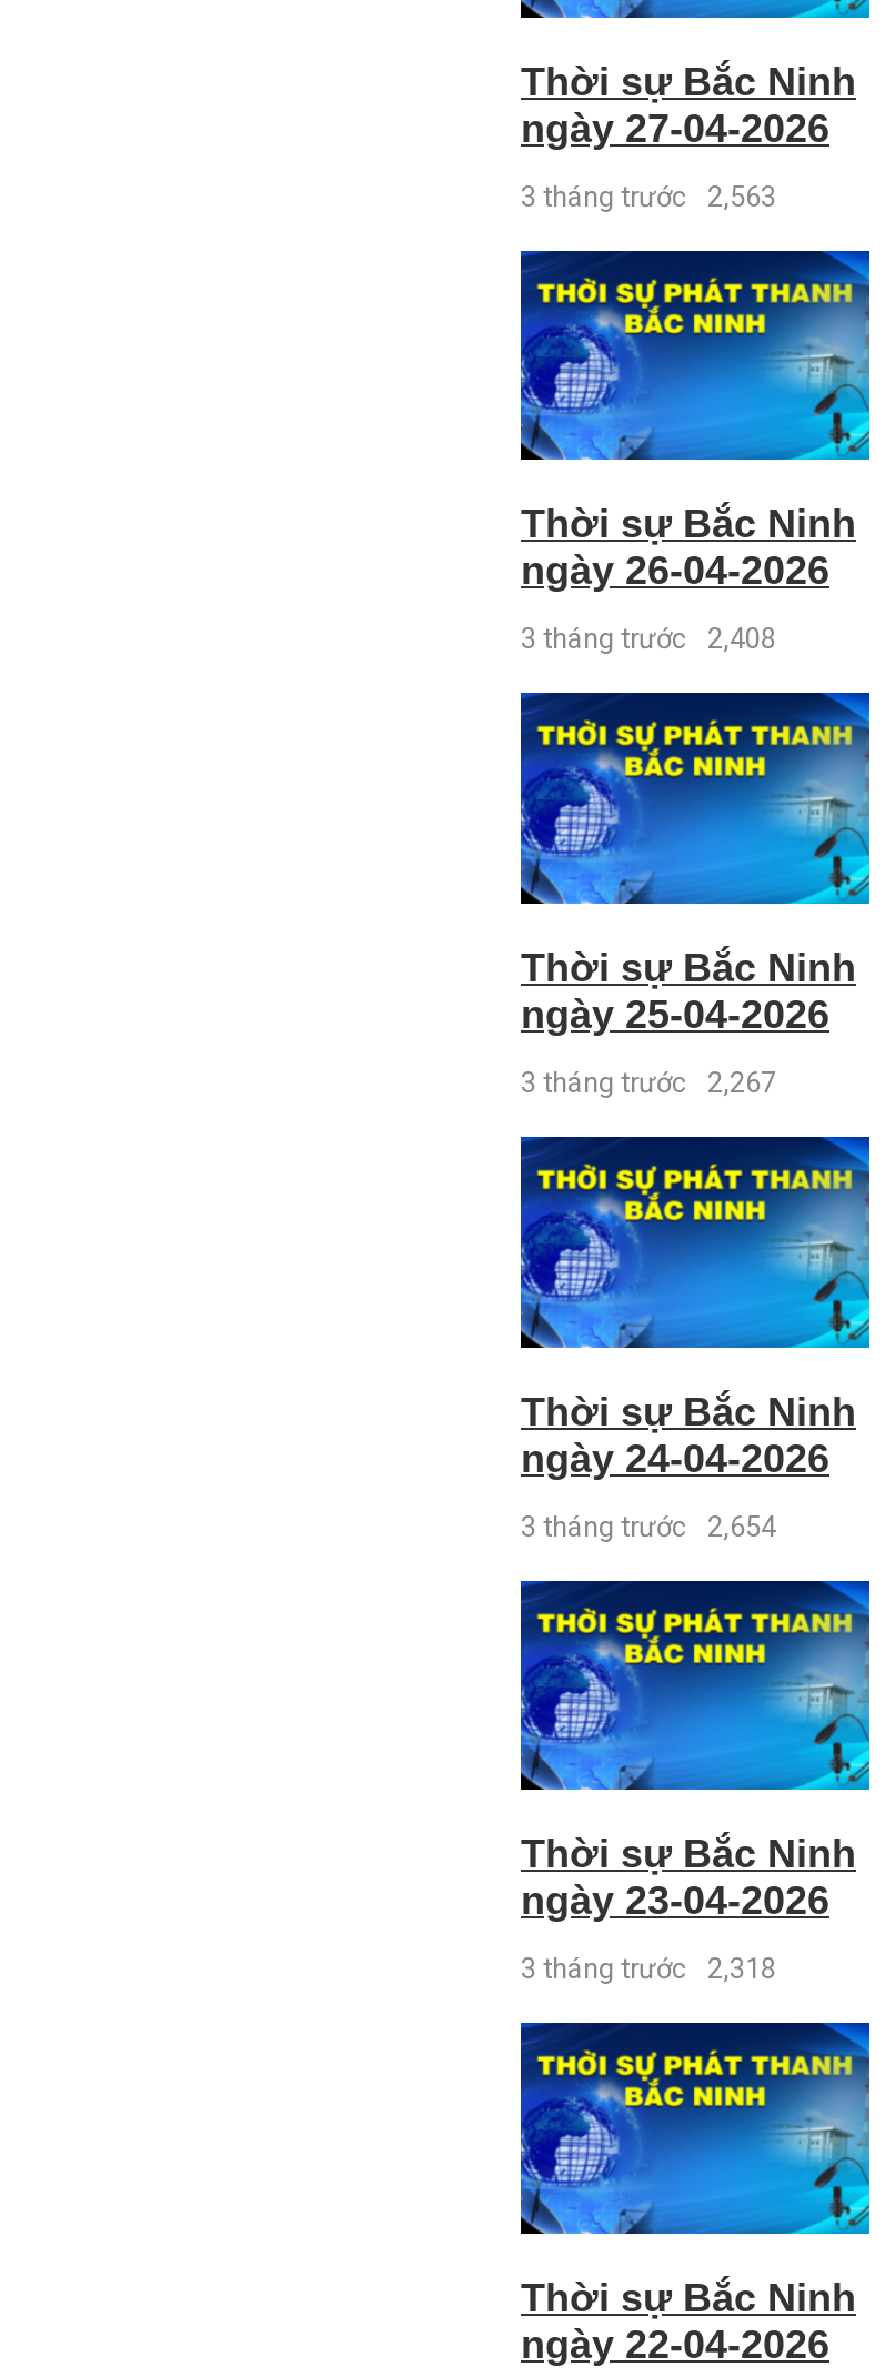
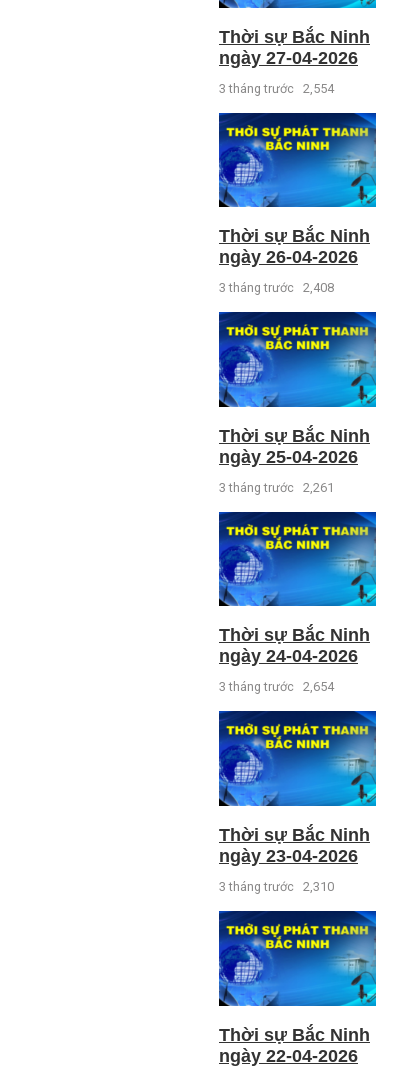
[521,179,776,213] 3 tháng trước 2,563 -> [219,81,334,96] 3 tháng trước 2,554
[521,1066,776,1099] 3 tháng trước 2,267 -> [219,480,334,495] 3 tháng trước 2,261
[521,1952,776,1985] 3 tháng trước 2,318 -> [219,879,334,894] 3 tháng trước 2,310

